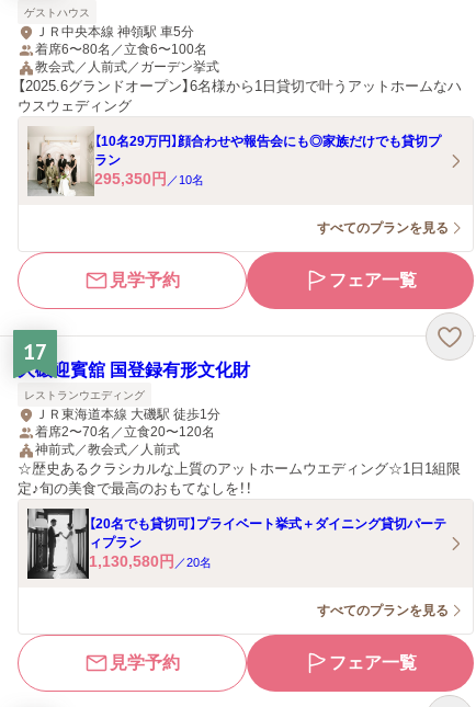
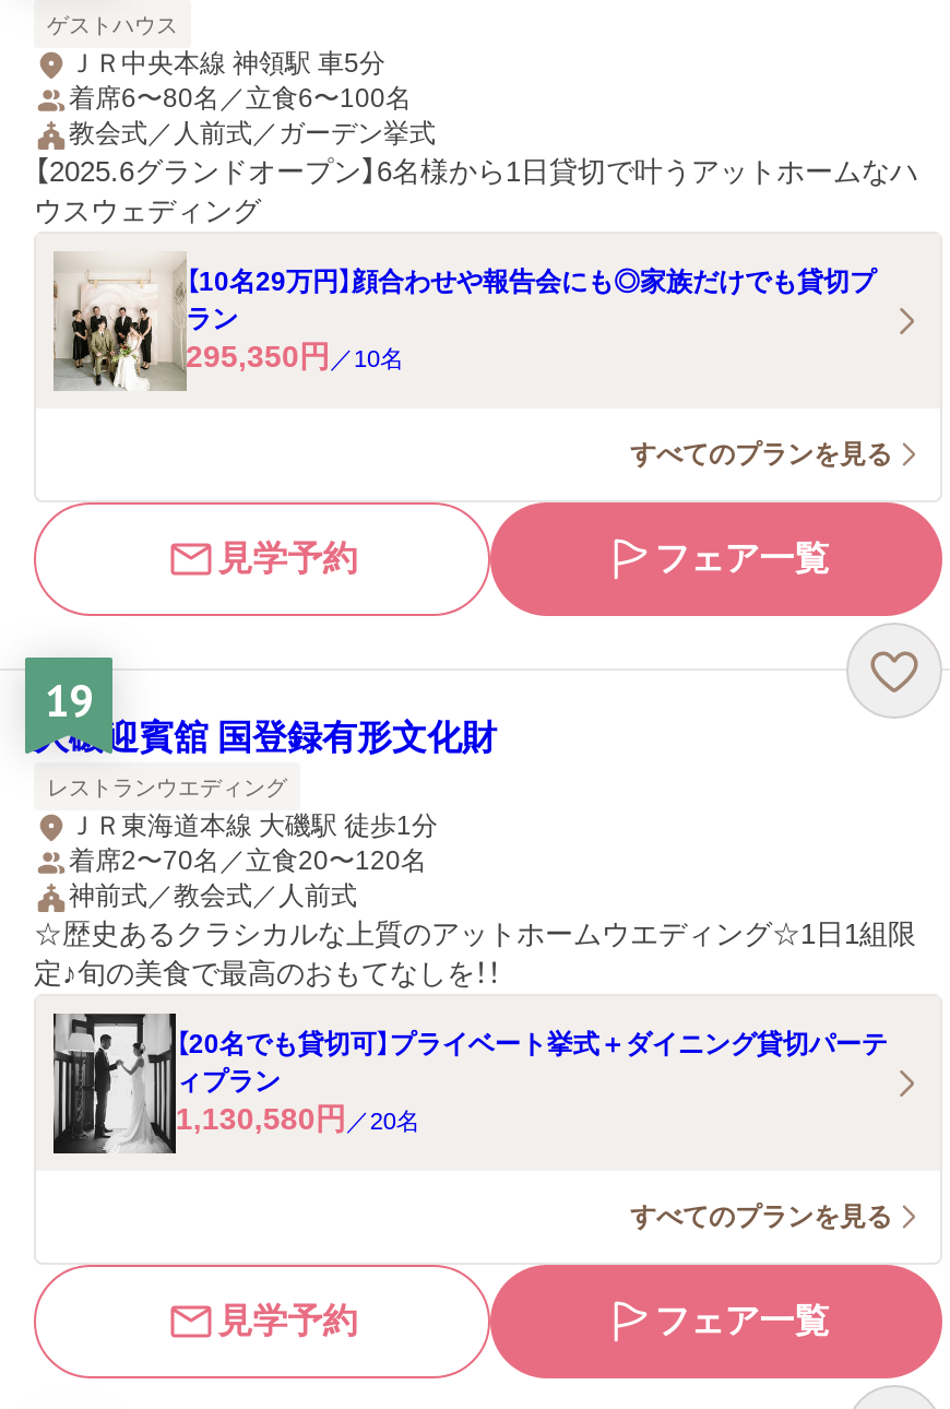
[23,338,47,366] 17 -> [45,673,93,730] 19

